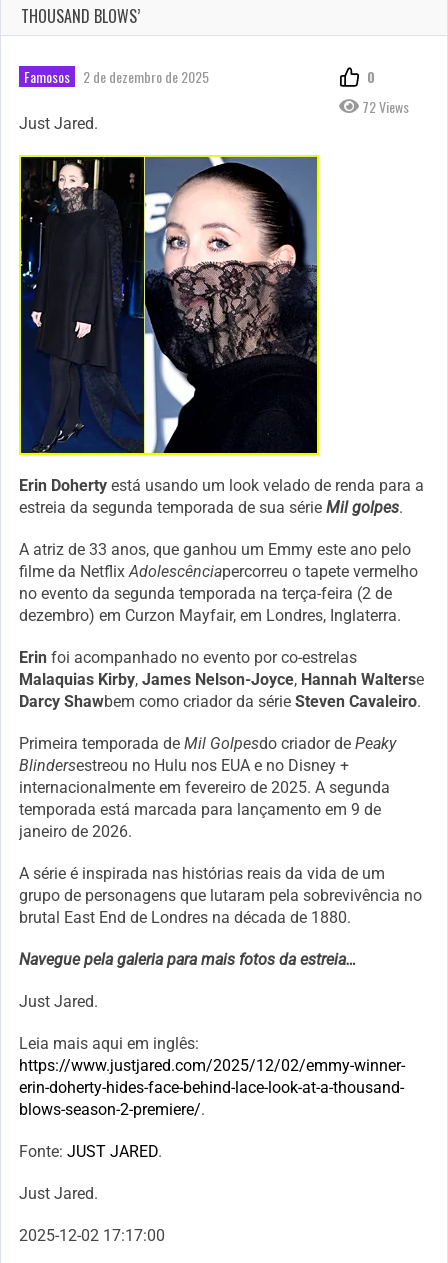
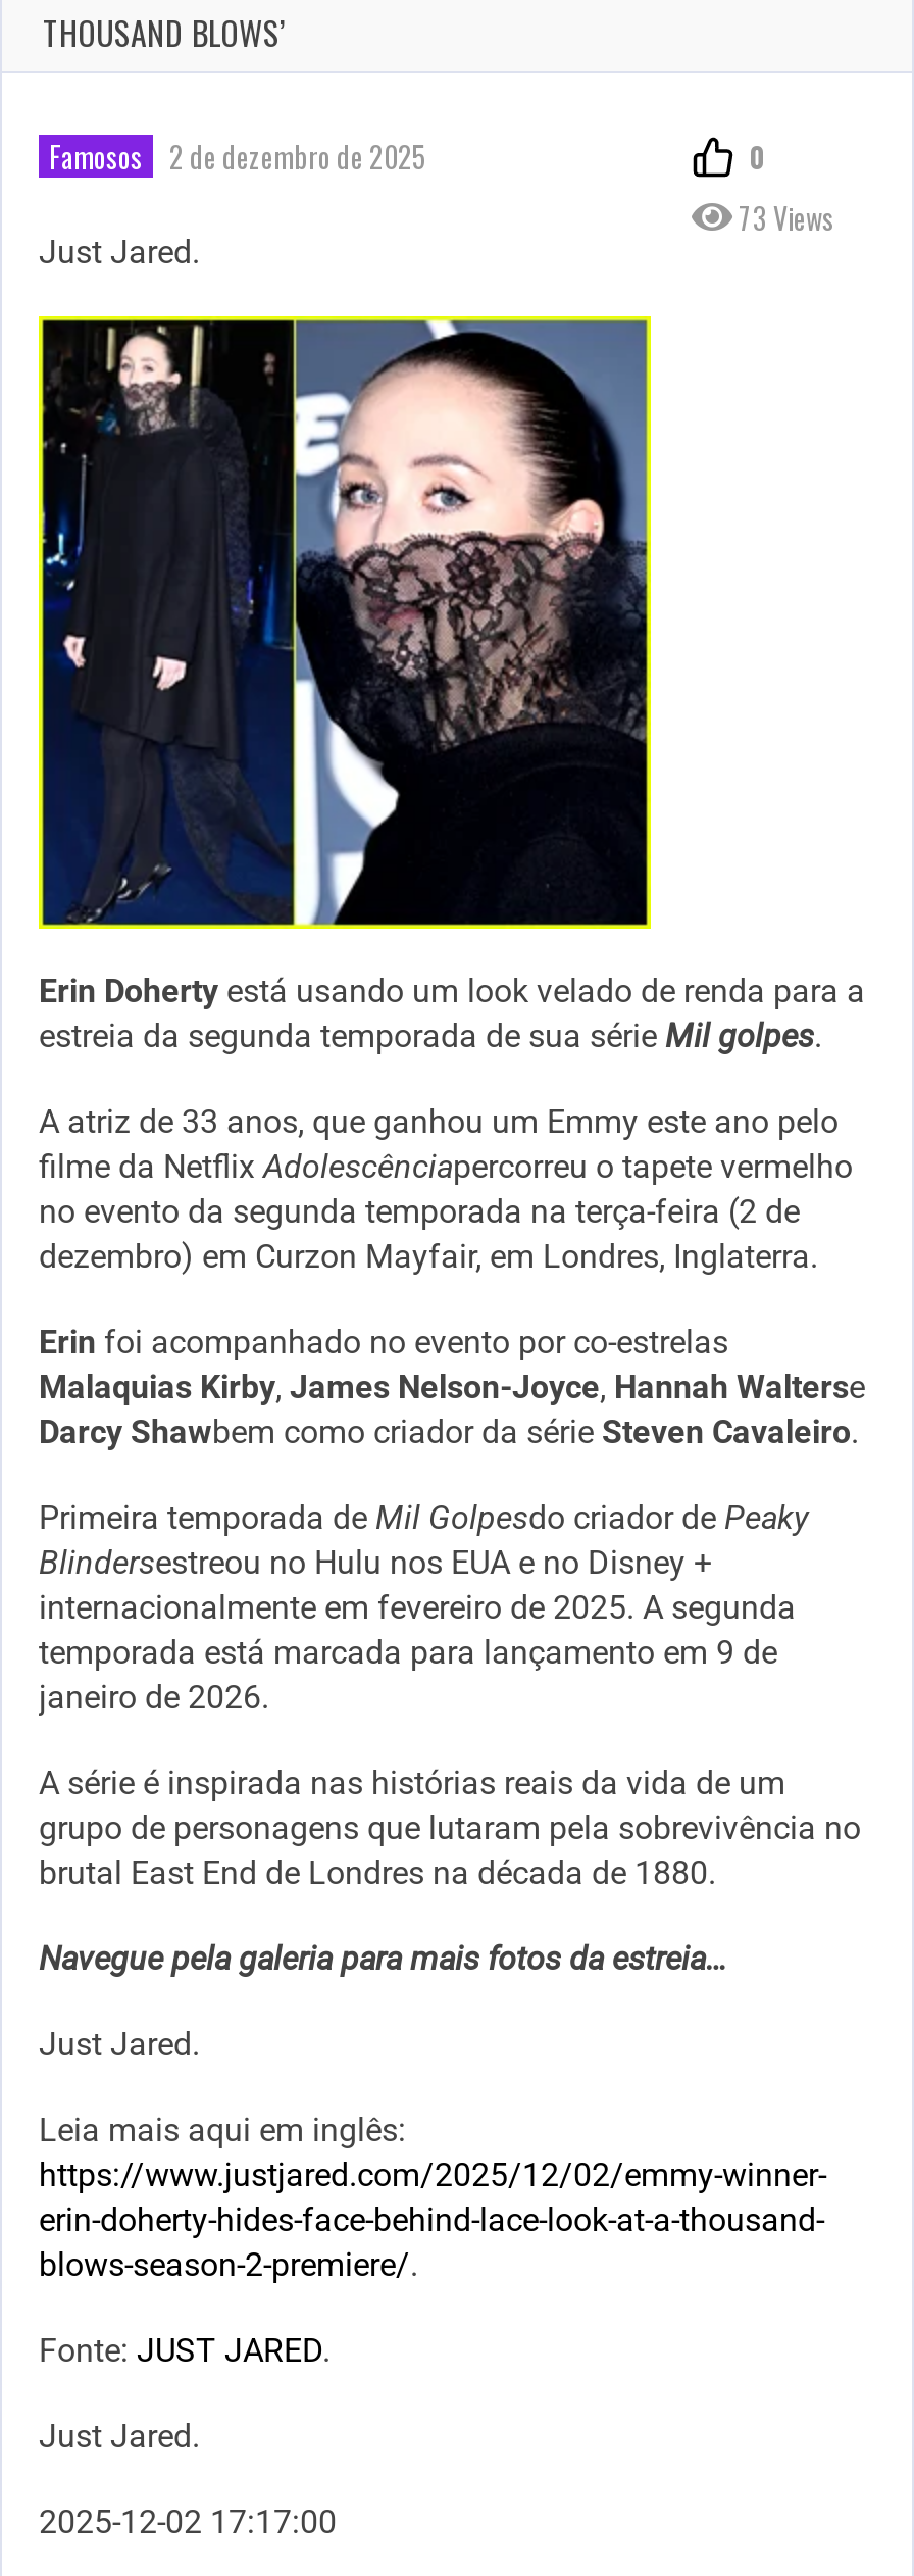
[359,96,409,117] 72 Views -> [732,196,834,238] 73 Views

